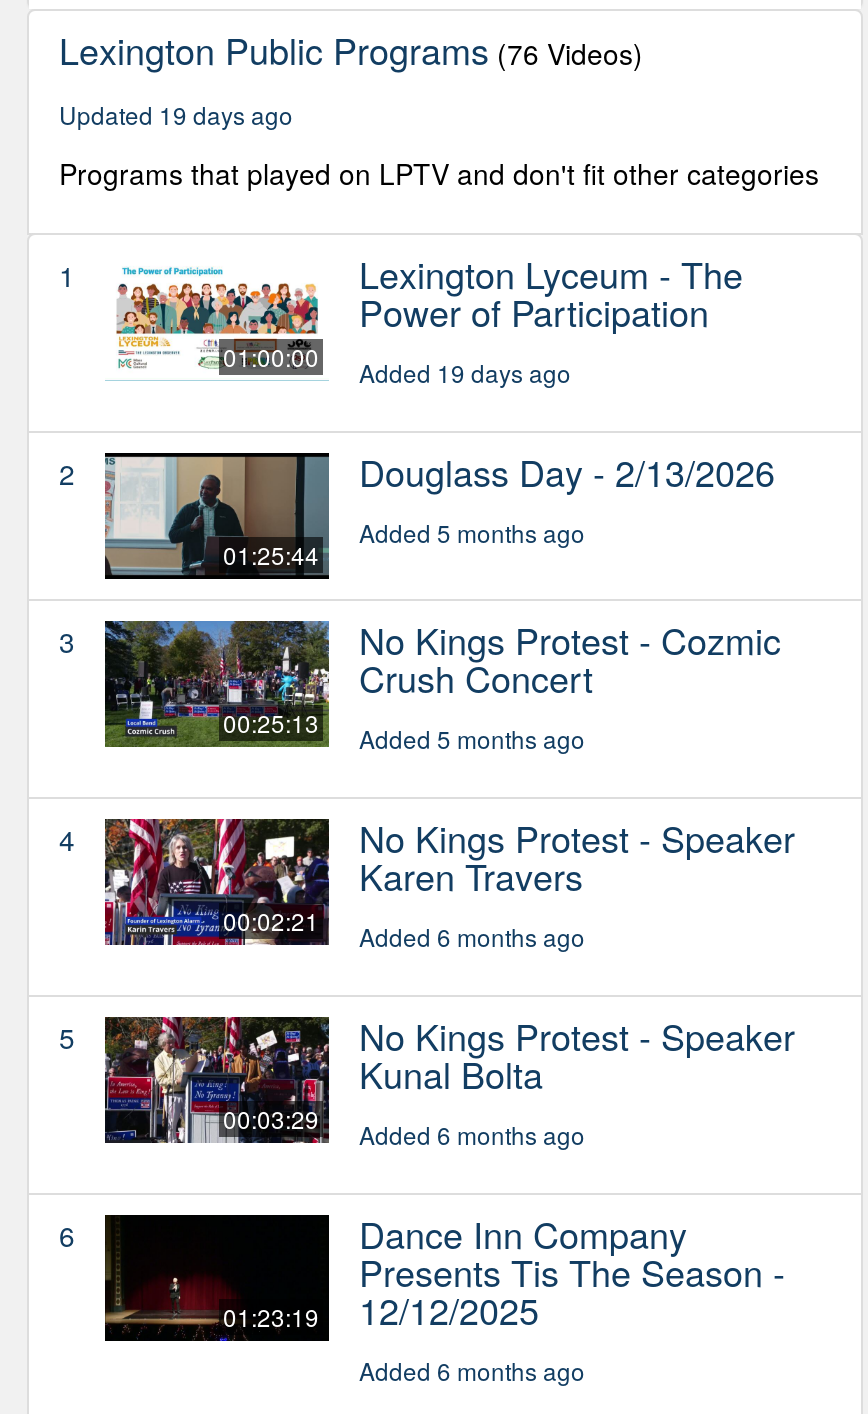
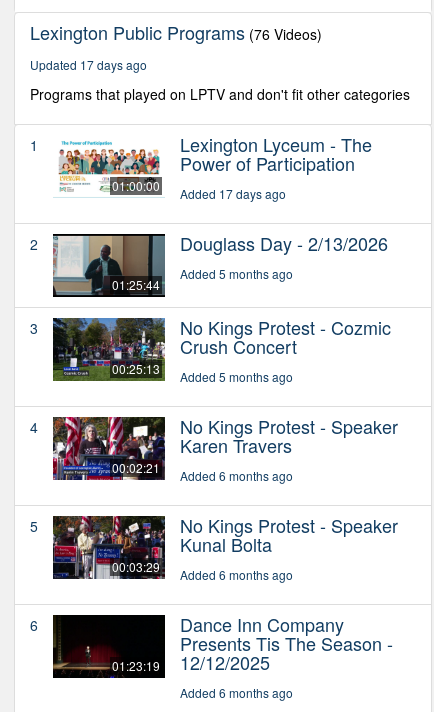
[59,96,293,130] Updated 19 days ago -> [30,56,147,73] Updated 17 days ago
[359,354,571,388] Added 19 days ago -> [180,185,286,202] Added 17 days ago

